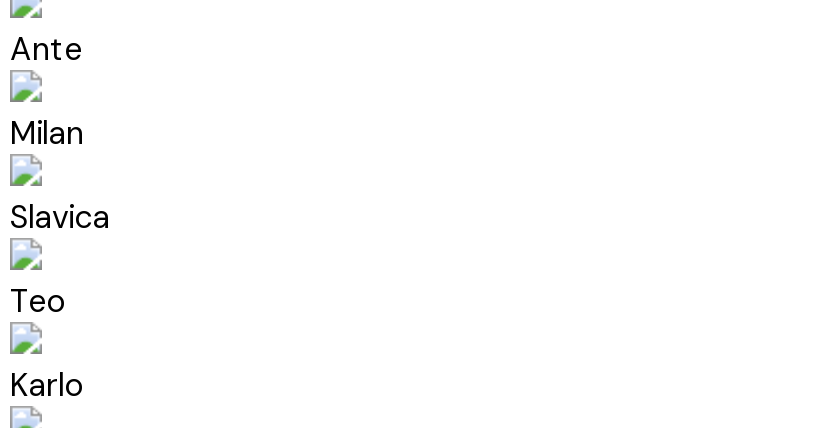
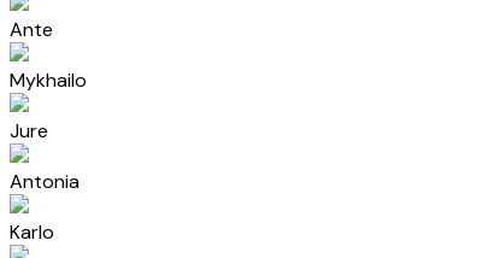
[10,112,84,154] Milan -> [10,68,87,93] Mykhailo
[10,196,110,238] Slavica -> [10,118,48,143] Jure
[10,280,66,322] Teo -> [10,169,80,194] Antonia

